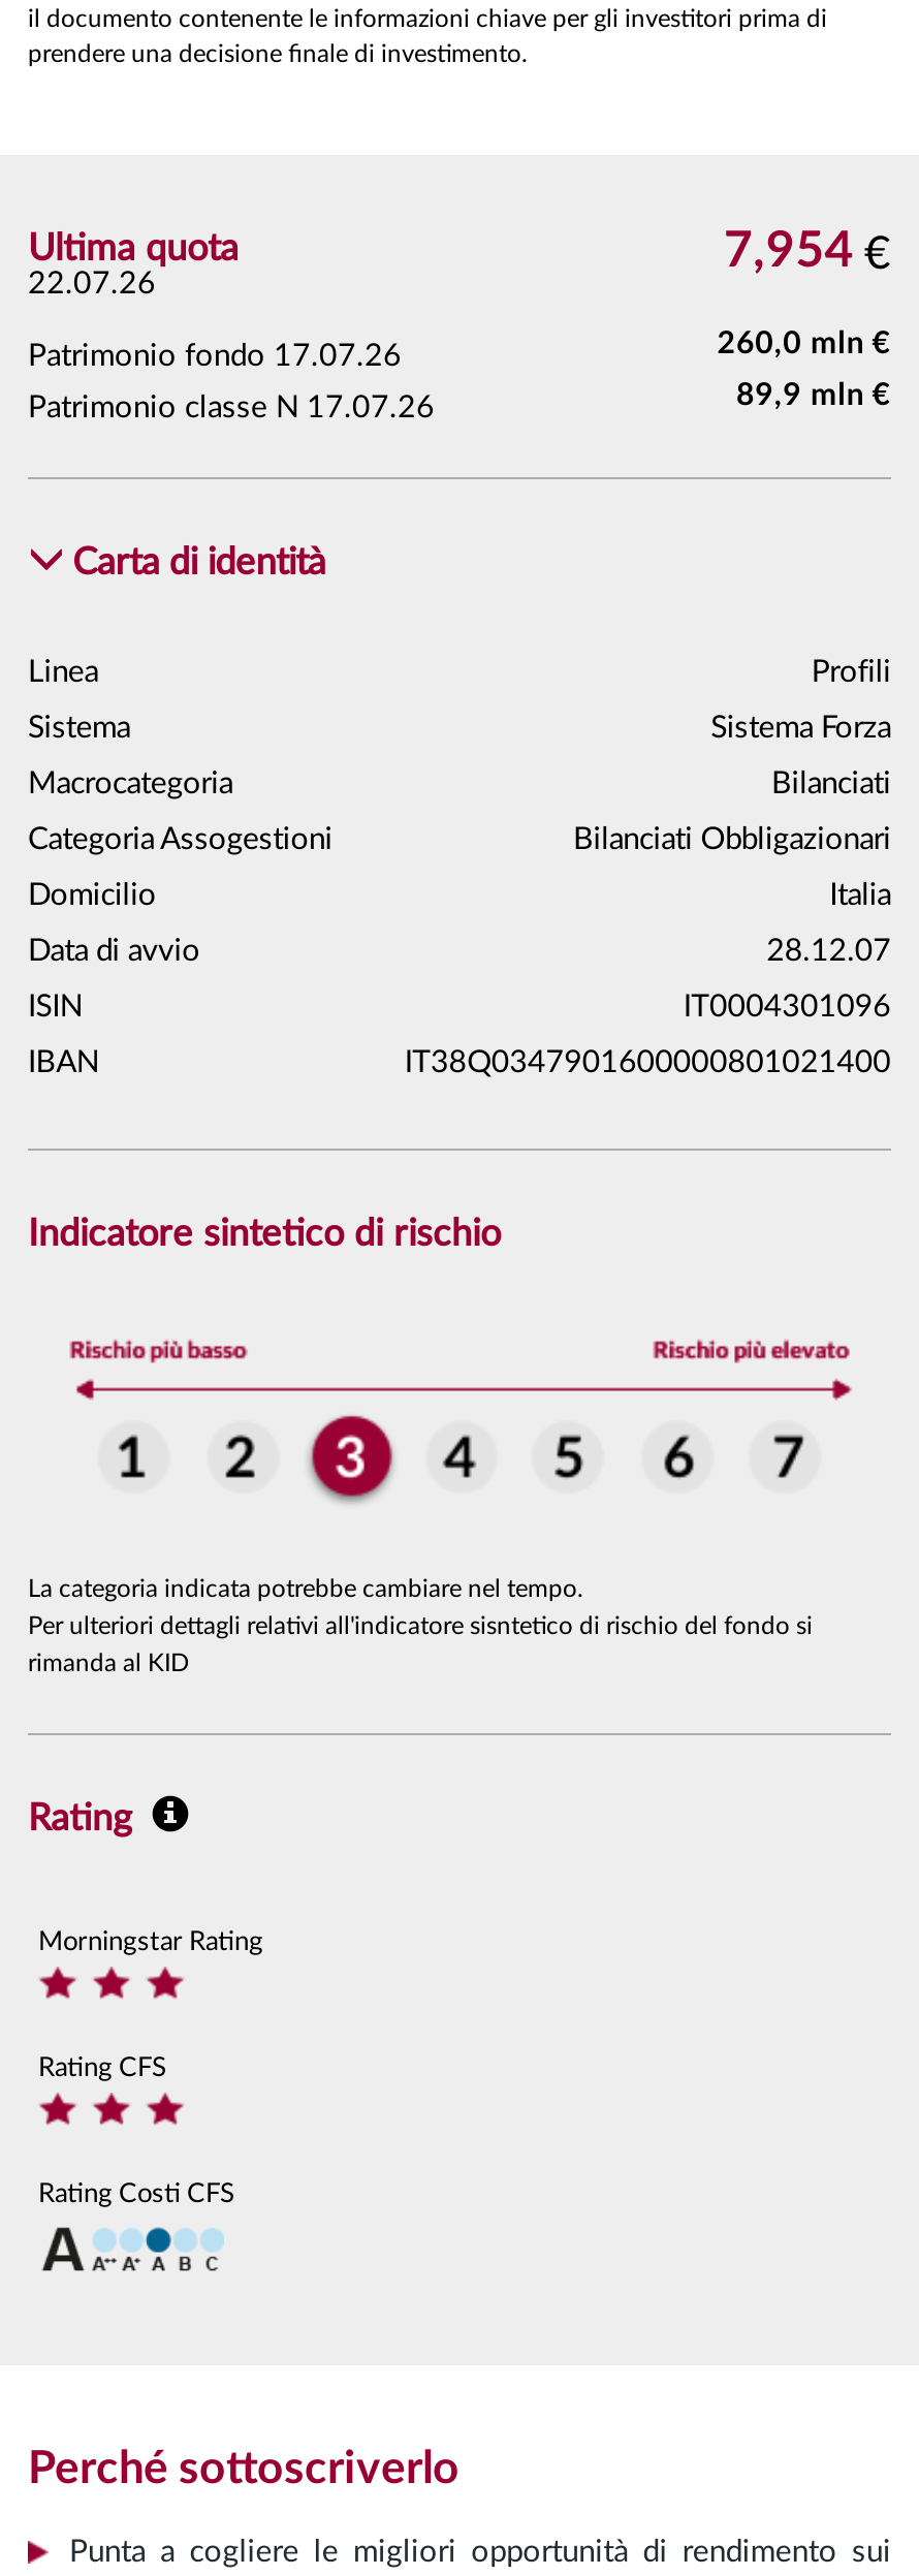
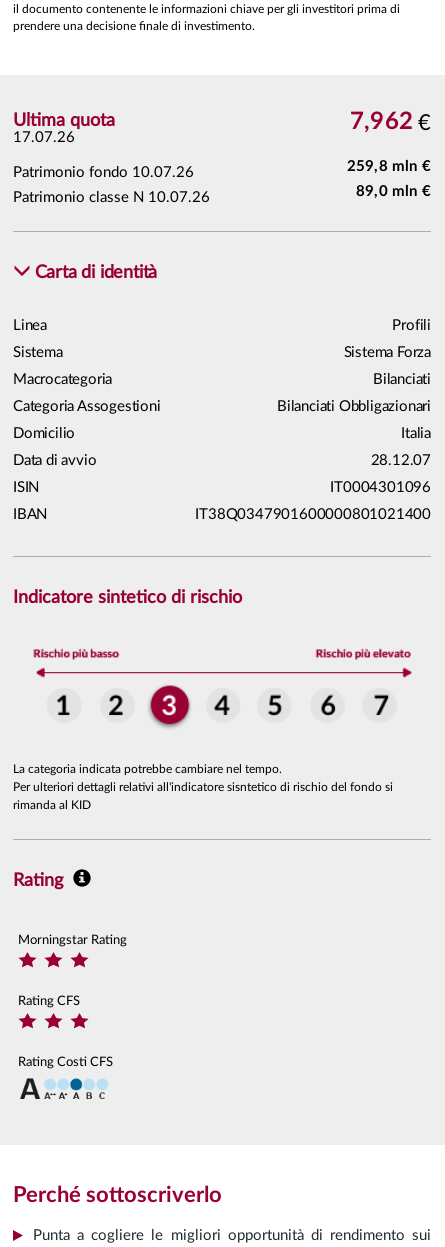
[724,227,891,277] 7,954 € -> [350,110,431,134] 7,962 €
[28,269,156,300] 22.07.26 -> [13,130,75,145] 17.07.26
[717,328,891,359] 260,0 mln € -> [347,159,431,174] 259,8 mln €
[28,341,402,372] Patrimonio fondo 17.07.26 -> [13,165,194,180] Patrimonio fondo 10.07.26
[736,380,891,411] 89,9 mln € -> [356,184,431,199] 89,0 mln €
[28,392,435,423] Patrimonio classe N 17.07.26 -> [13,190,210,205] Patrimonio classe N 10.07.26

